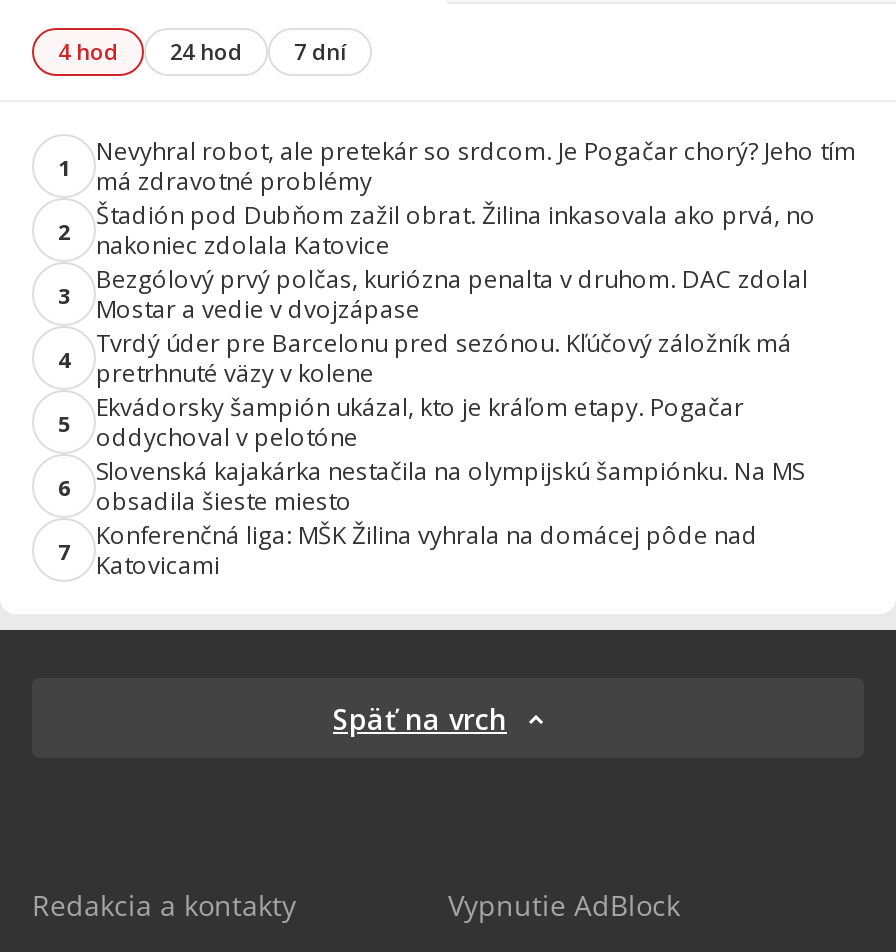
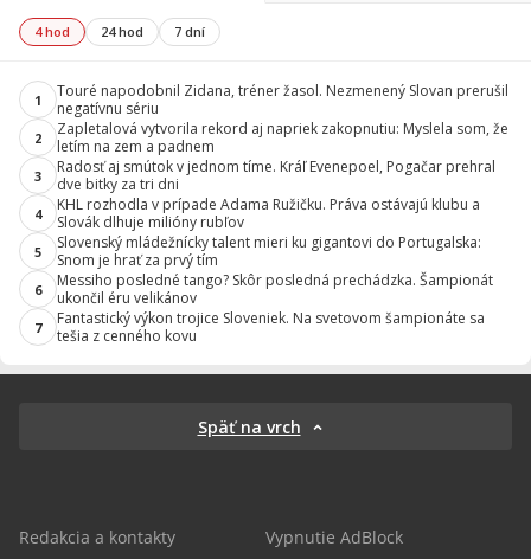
[96,134,856,198] Nevyhral robot, ale pretekár so srdcom. Je Pogačar chorý? Jeho tím | má zdravotné problémy -> [57,81,508,118] Touré napodobnil Zidana, tréner žasol. Nezmenený Slovan prerušil | negatívnu sériu
[96,198,816,262] Štadión pod Dubňom zažil obrat. Žilina inkasovala ako prvá, no | nakoniec zdolala Katovice -> [57,118,508,156] Zapletalová vytvorila rekord aj napriek zakopnutiu: Myslela som, že | letím na zem a padnem
[96,262,808,326] Bezgólový prvý polčas, kuriózna penalta v druhom. DAC zdolal | Mostar a vedie v dvojzápase -> [57,156,495,194] Radosť aj smútok v jednom tíme. Kráľ Evenepoel, Pogačar prehral | dve bitky za tri dni
[96,326,792,390] Tvrdý úder pre Barcelonu pred sezónou. Kľúčový záložník má | pretrhnuté väzy v kolene -> [57,194,480,232] KHL rozhodla v prípade Adama Ružičku. Práva ostávajú klubu a | Slovák dlhuje milióny rubľov
[96,390,744,454] Ekvádorsky šampión ukázal, kto je kráľom etapy. Pogačar | oddychoval v pelotóne -> [57,232,481,270] Slovenský mládežnícky talent mieri ku gigantovi do Portugalska: | Snom je hrať za prvý tím
[96,454,804,518] Slovenská kajakárka nestačila na olympijskú šampiónku. Na MS | obsadila šieste miesto -> [57,270,493,308] Messiho posledné tango? Skôr posledná prechádzka. Šampionát | ukončil éru velikánov
[96,518,758,582] Konferenčná liga: MŠK Žilina vyhrala na domácej pôde nad | Katovicami -> [57,308,485,346] Fantastický výkon trojice Sloveniek. Na svetovom šampionáte sa | tešia z cenného kovu

